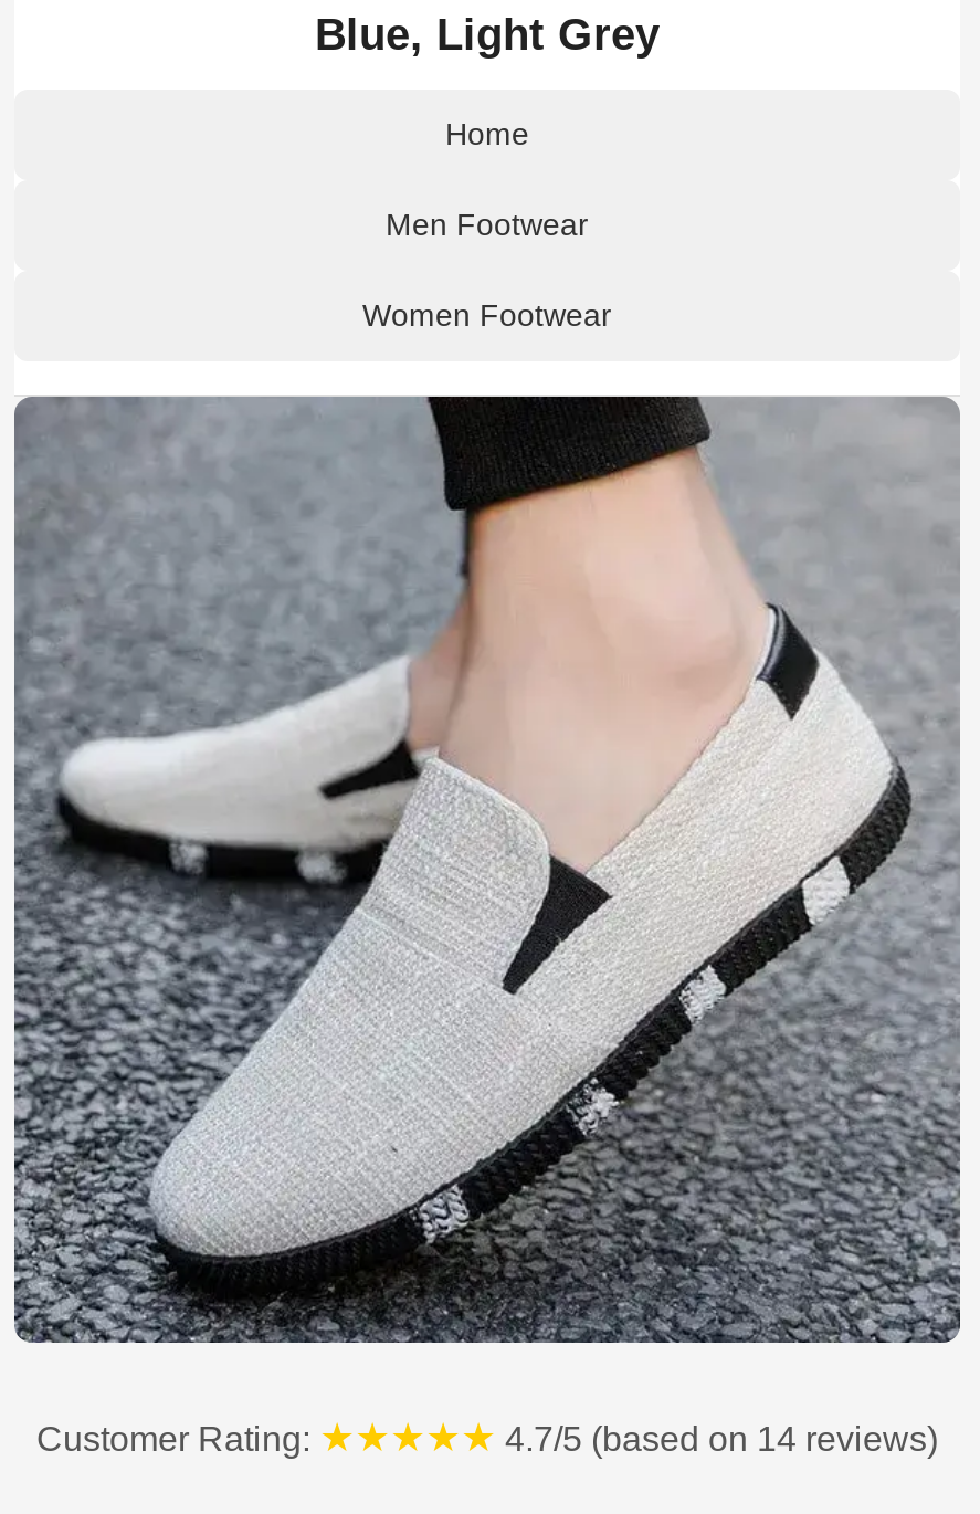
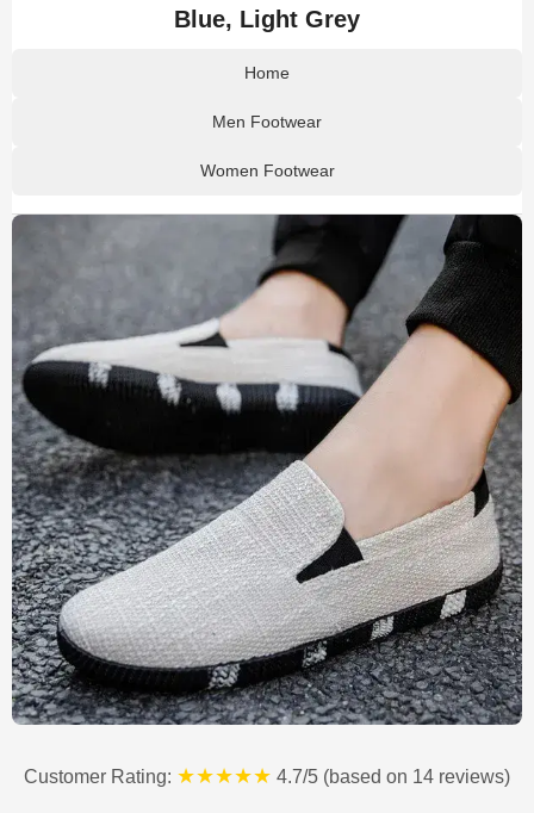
[14,397,960,1343] [image] -> [12,213,522,725] [image]

